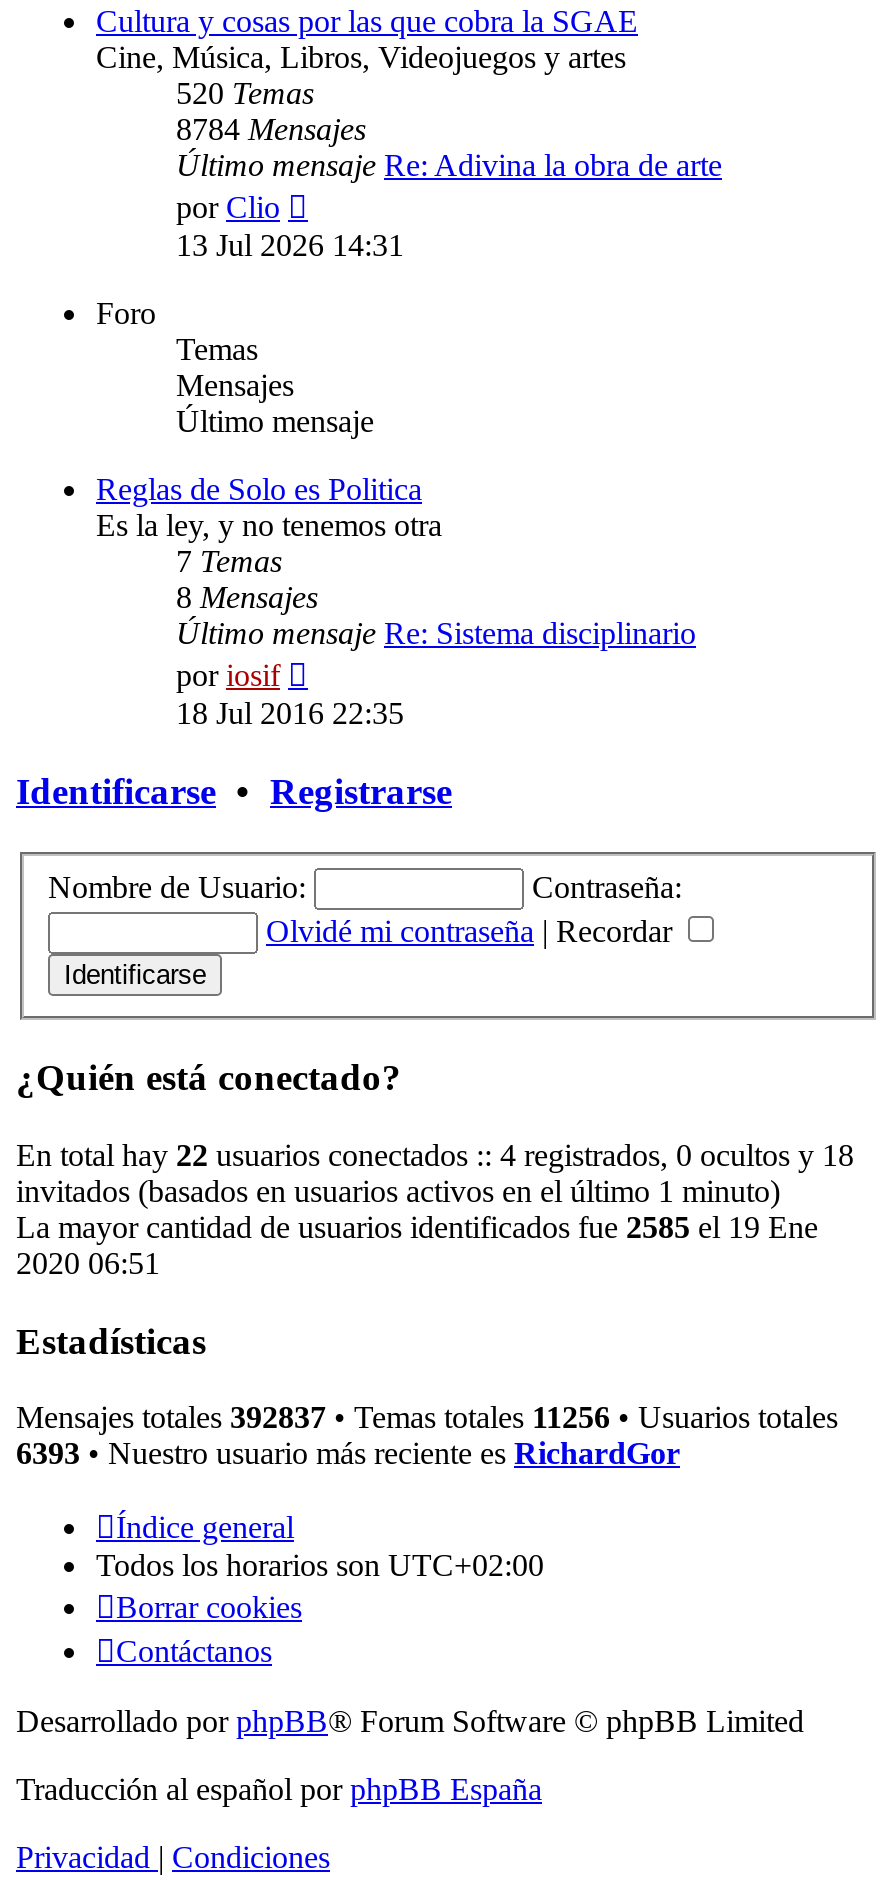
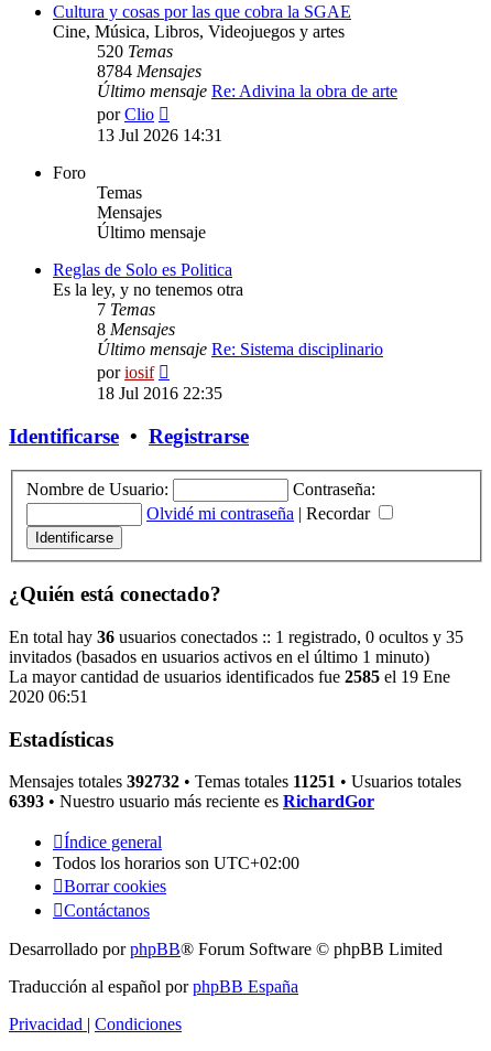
[16,1138,854,1172] En total hay 22 usuarios conectados :: 4 registrados, 0 ocultos y 18 -> [9,627,463,646] En total hay 36 usuarios conectados :: 1 registrado, 0 ocultos y 35
[16,1401,838,1435] Mensajes totales 392837 • Temas totales 11256 • Usuarios totales -> [9,772,461,791] Mensajes totales 392732 • Temas totales 11251 • Usuarios totales

